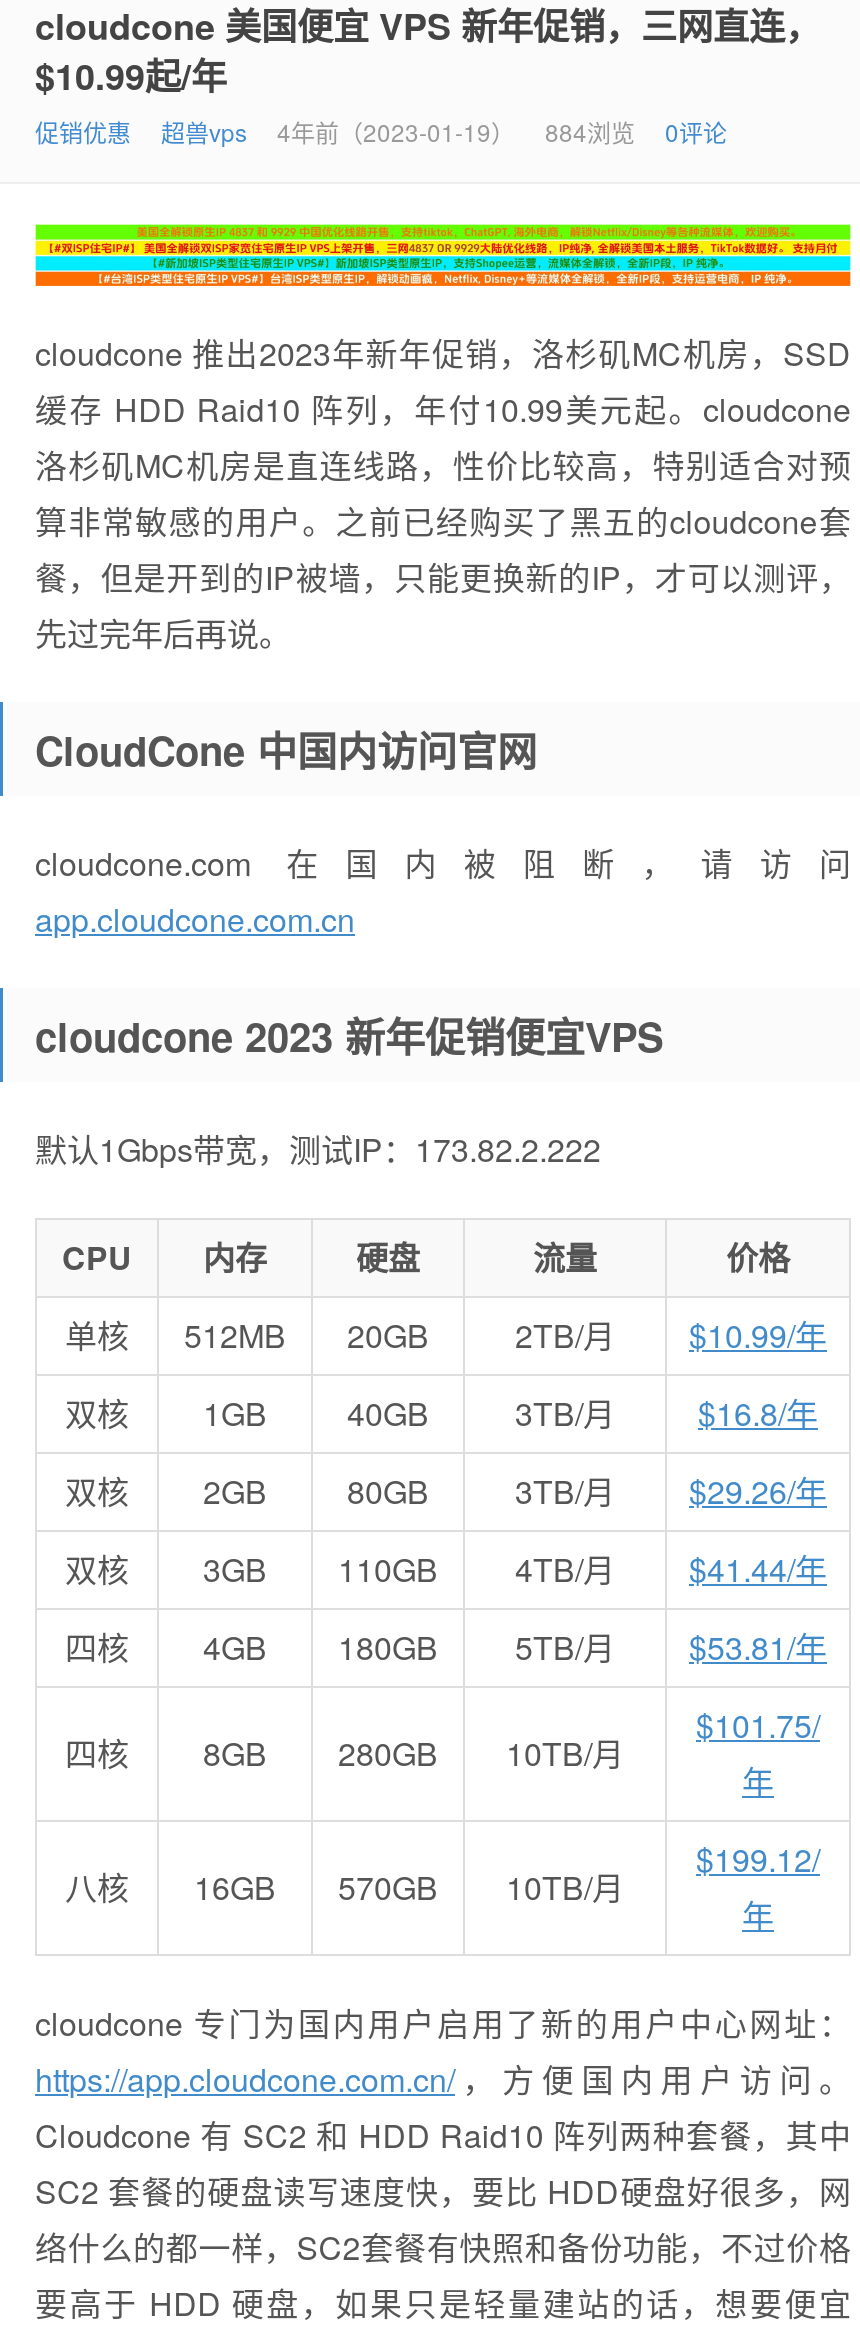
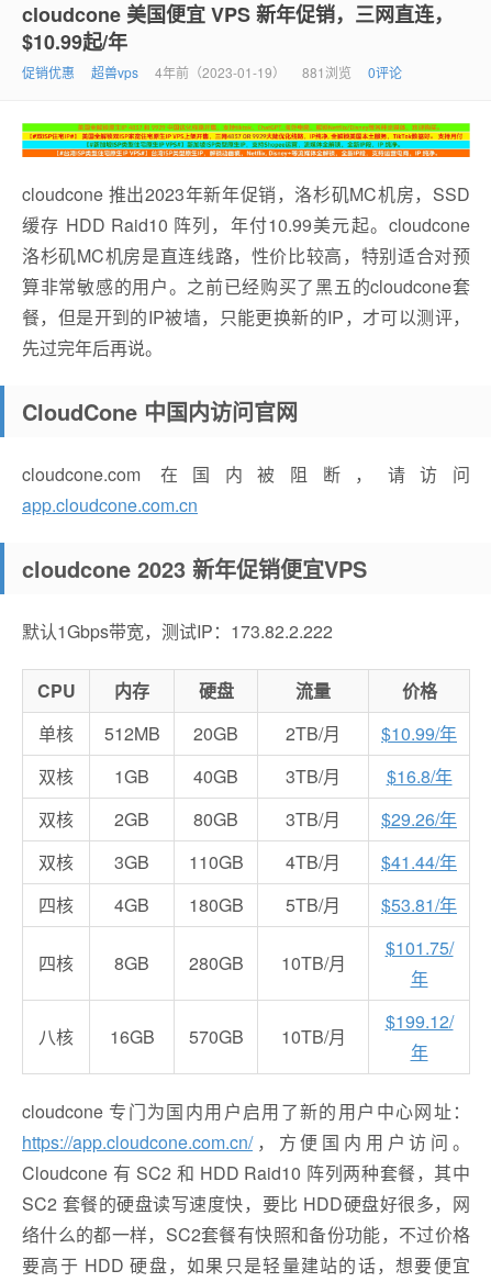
[35,114,727,148] 促销优惠 超兽vps 4年前（2023-01-19） 884浏览 0评论 -> [22,63,402,81] 促销优惠 超兽vps 4年前（2023-01-19） 881浏览 0评论

